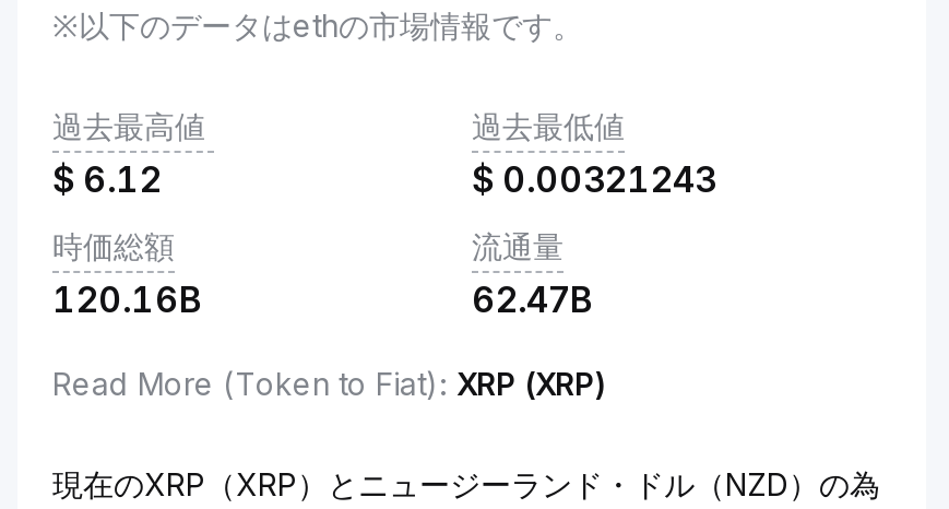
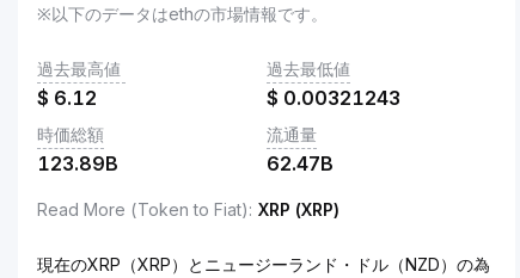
[52,277,203,321] 120.16B -> [37,152,118,175] 123.89B

